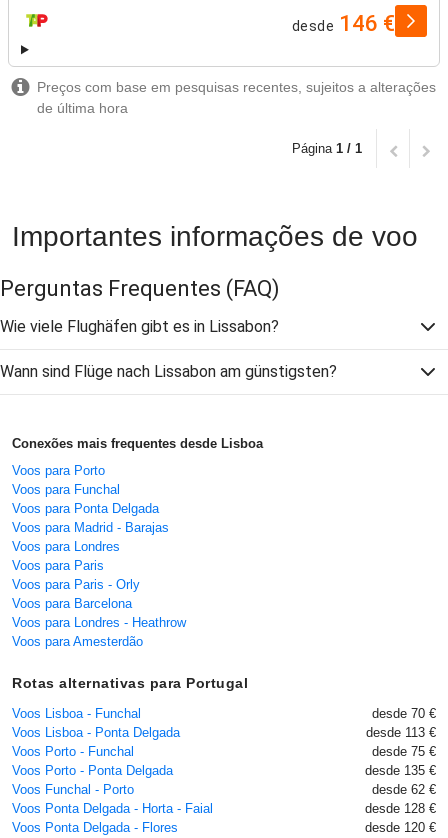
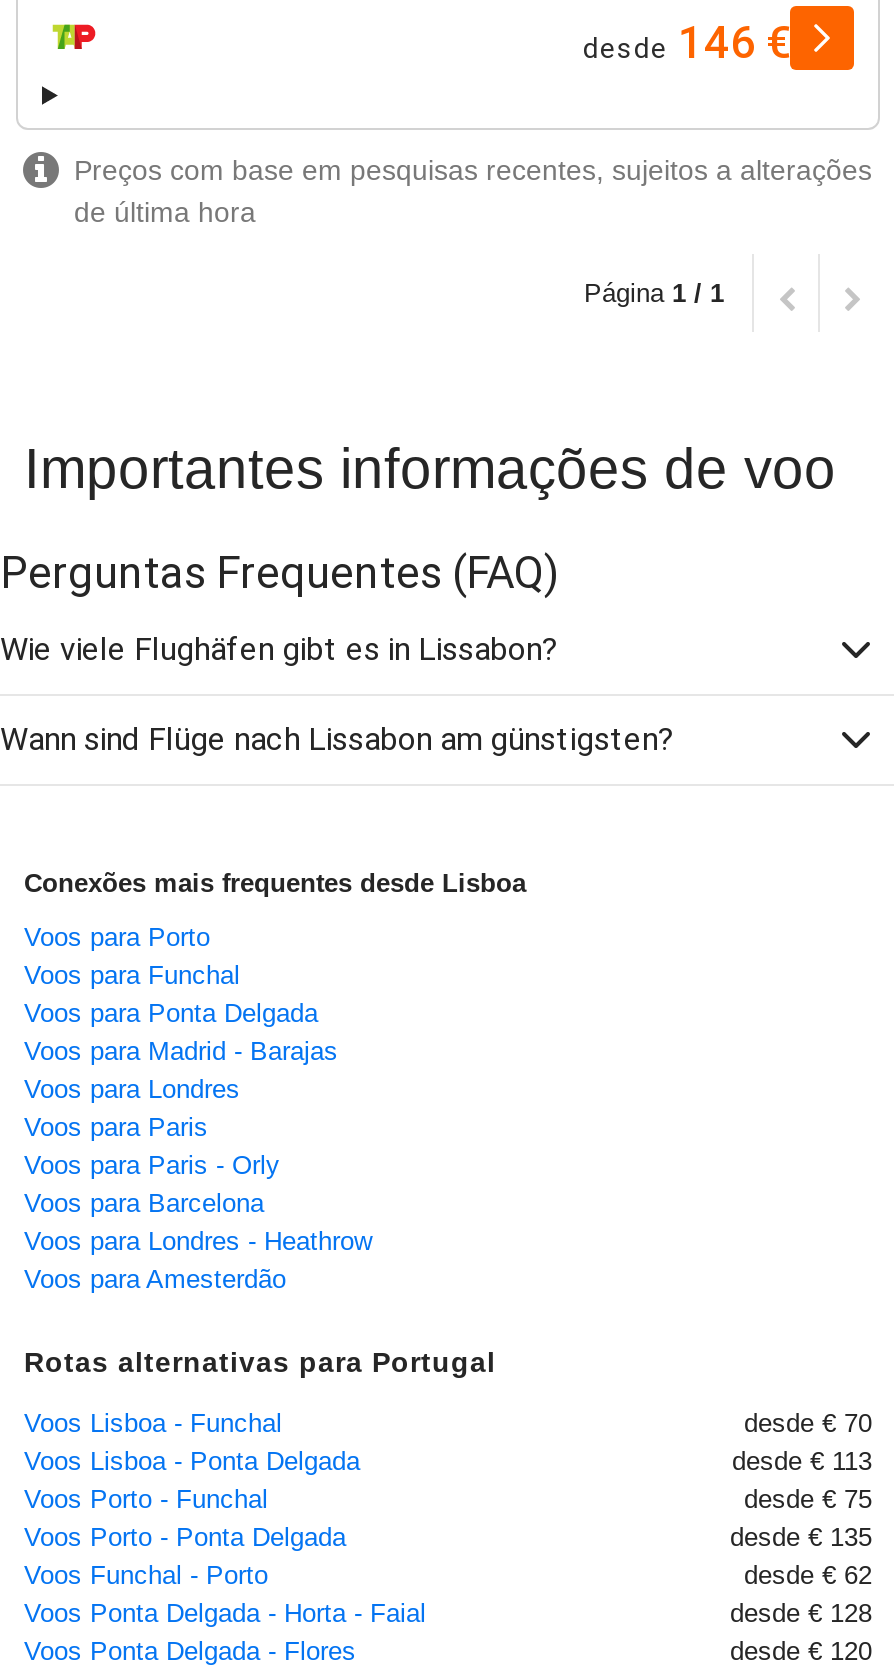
[372,706,436,721] desde 70 € -> [744,1409,872,1439] desde € 70
[366,725,436,740] desde 113 € -> [732,1447,872,1477] desde € 113
[372,744,436,759] desde 75 € -> [744,1485,872,1515] desde € 75
[365,763,436,778] desde 135 € -> [730,1523,872,1553] desde € 135
[372,782,436,797] desde 62 € -> [744,1561,872,1591] desde € 62
[365,801,436,816] desde 128 € -> [730,1599,872,1629] desde € 128
[365,820,436,835] desde 120 € -> [730,1637,872,1667] desde € 120

